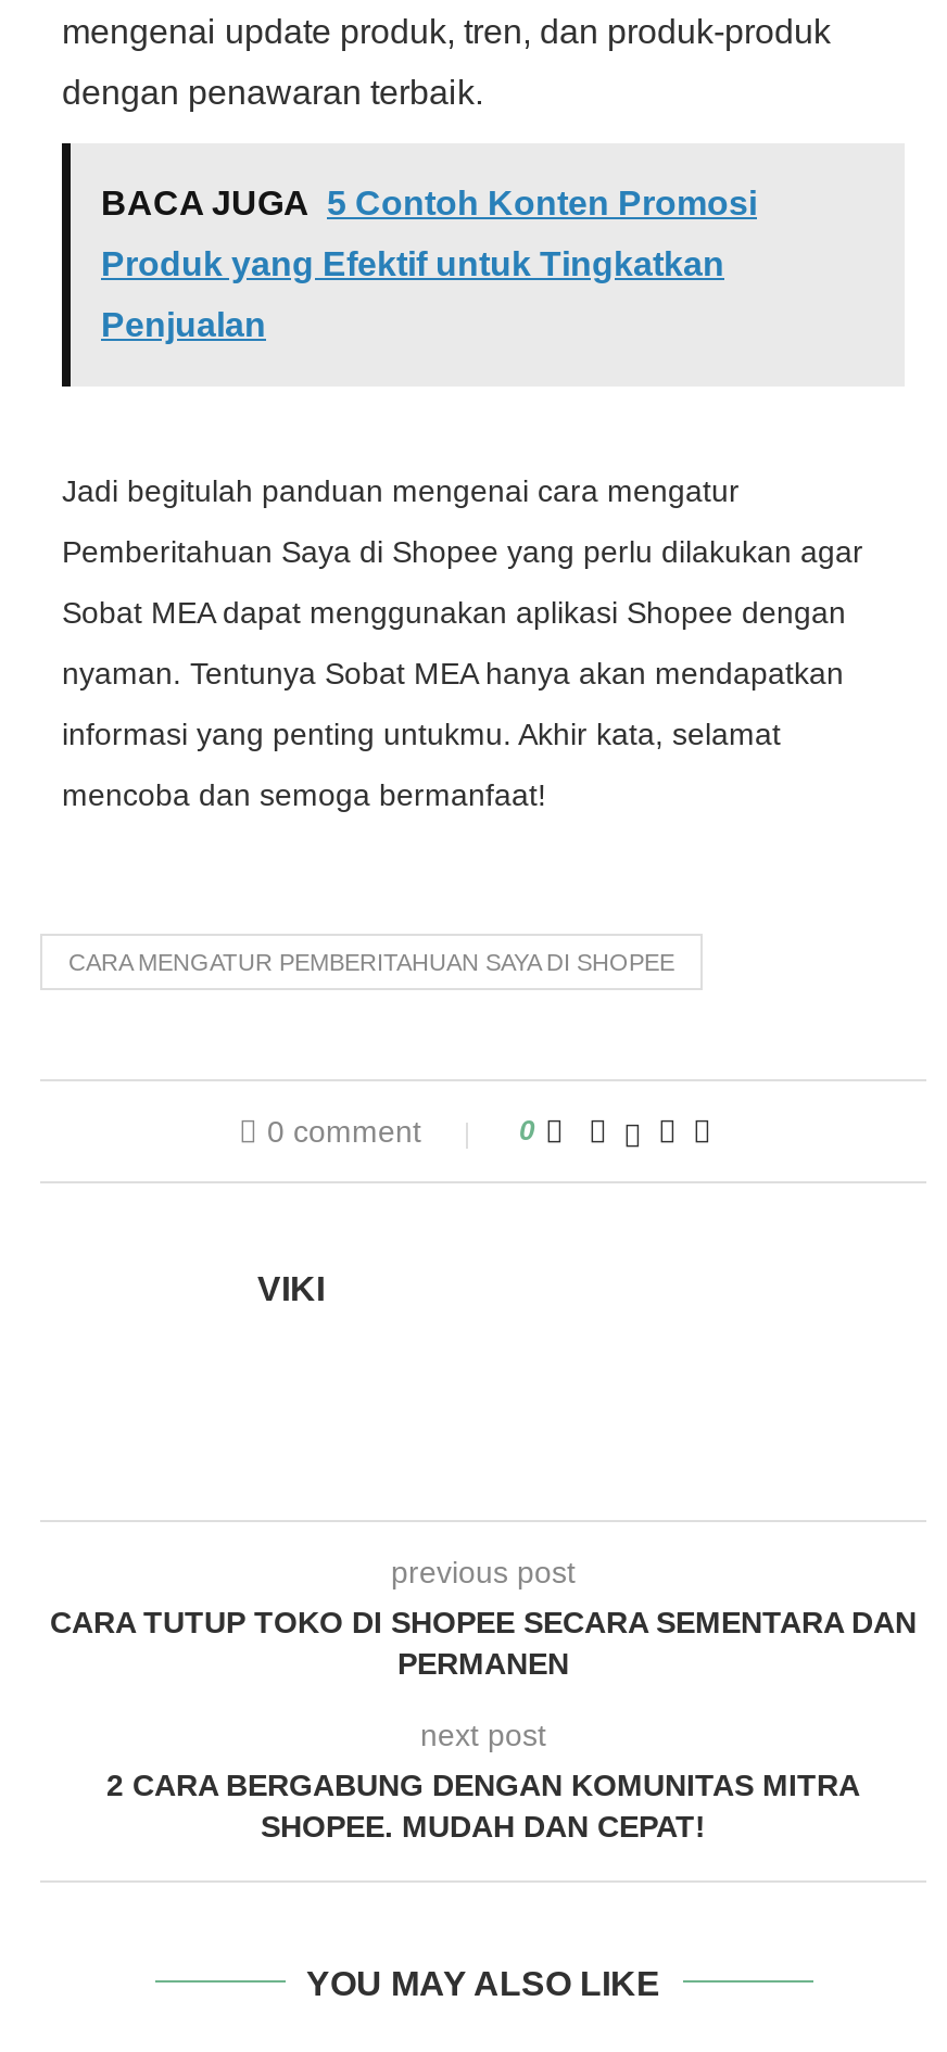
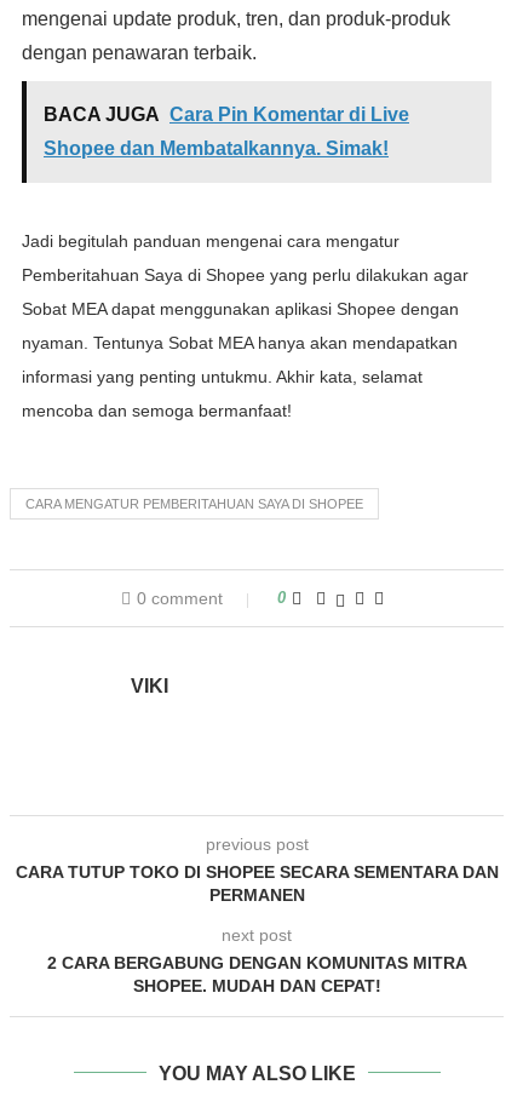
[101,184,757,342] BACA JUGA 5 Contoh Konten Promosi | Produk yang Efektif untuk Tingkatkan | Penjualan -> [44,104,409,158] BACA JUGA Cara Pin Komentar di Live | Shopee dan Membatalkannya. Simak!

